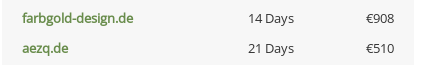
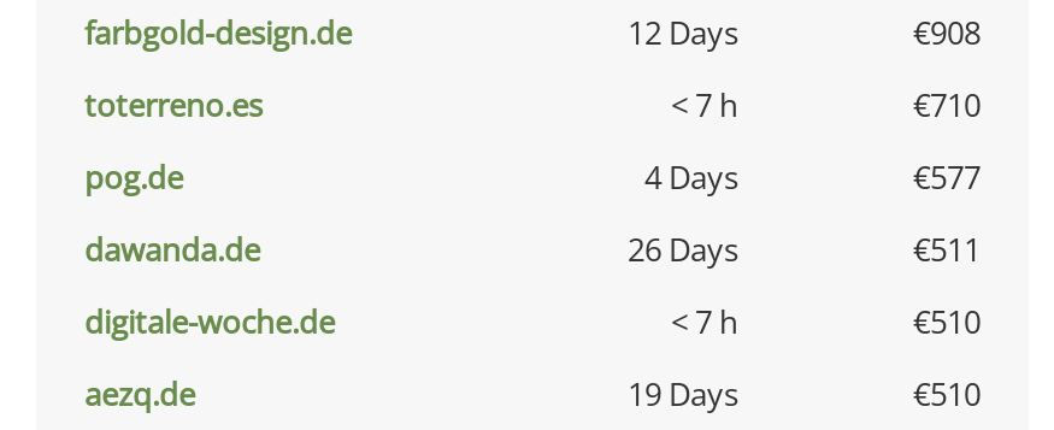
[247,9,293,27] 14 Days -> [628,11,738,54] 12 Days
none -> [84,83,981,343] toterreno.es | < 7 h | €710 | pog.de | 4 Days | €577 | dawanda.de | 26 Days | €511 | digitale-woche.de | < 7 h | €510
[247,39,293,57] 21 Days -> [628,372,738,416] 19 Days

